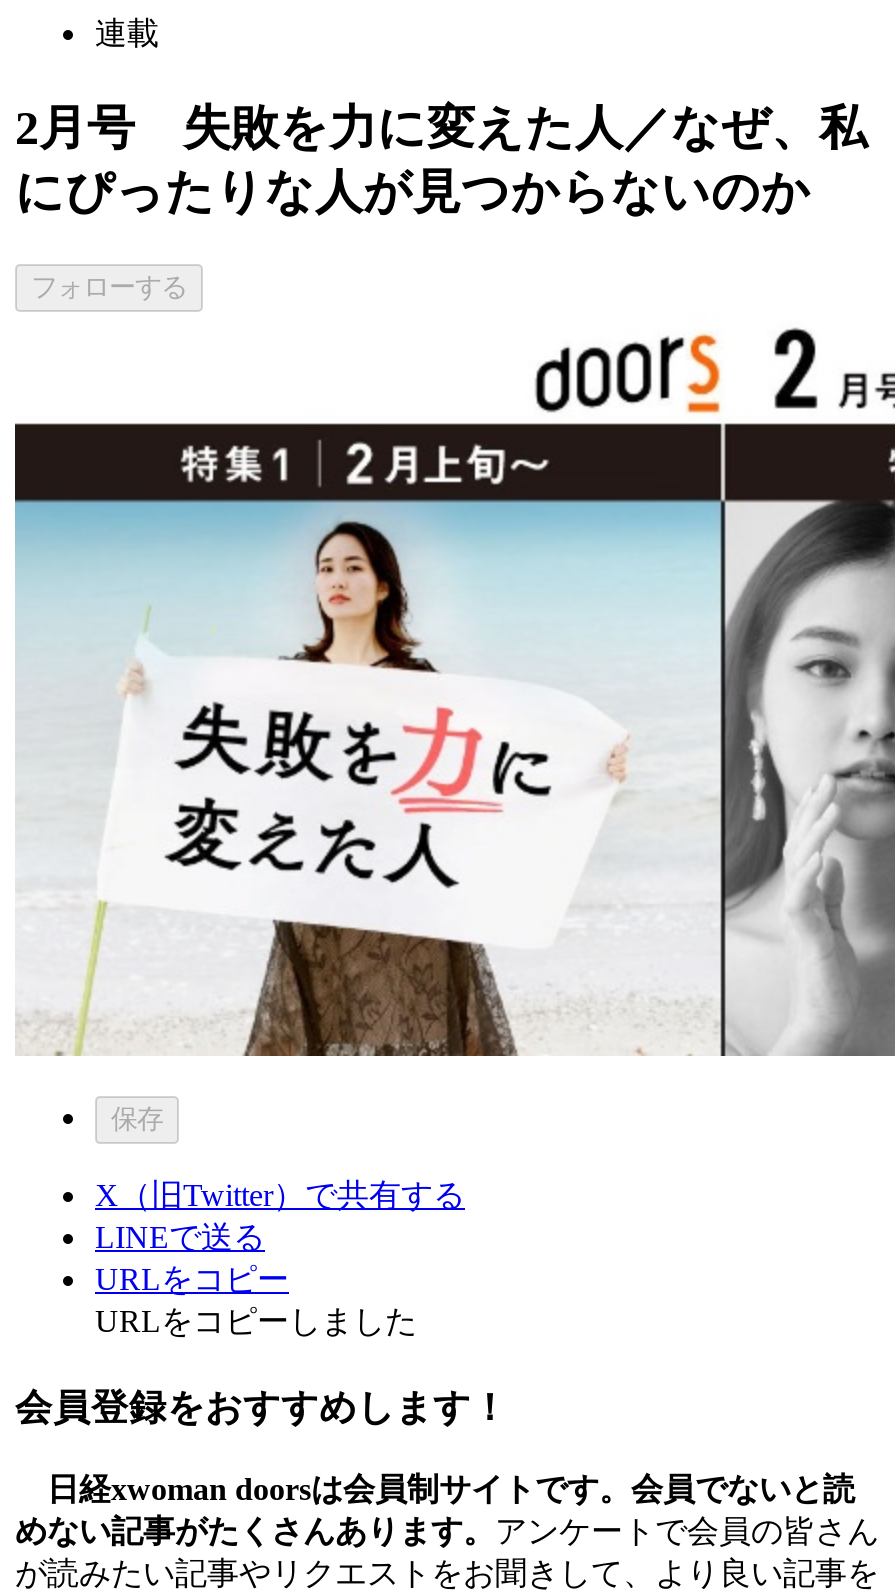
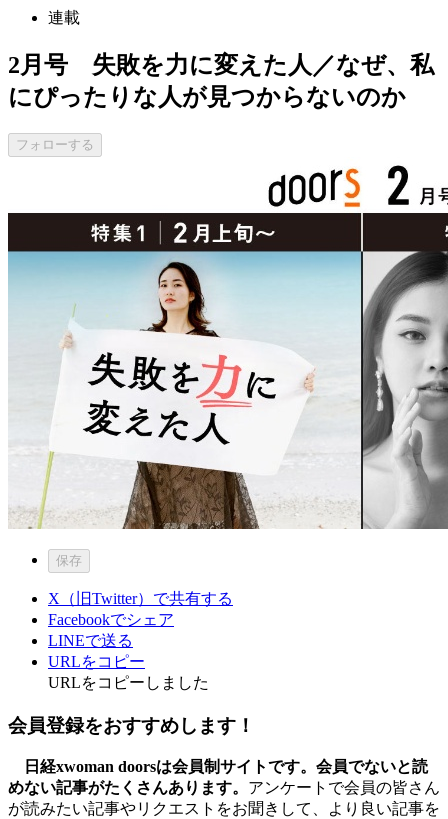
none -> [48,611,174,628] Facebookでシェア

